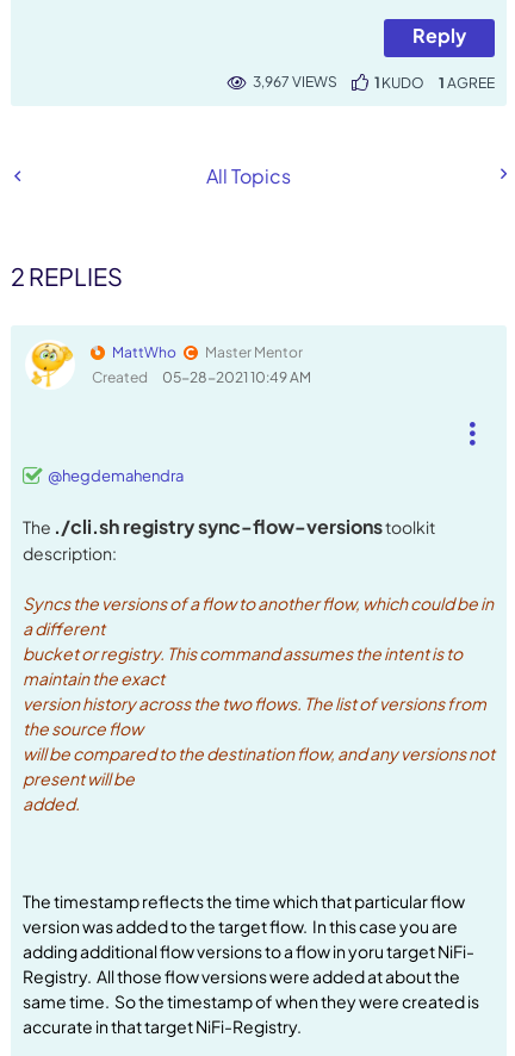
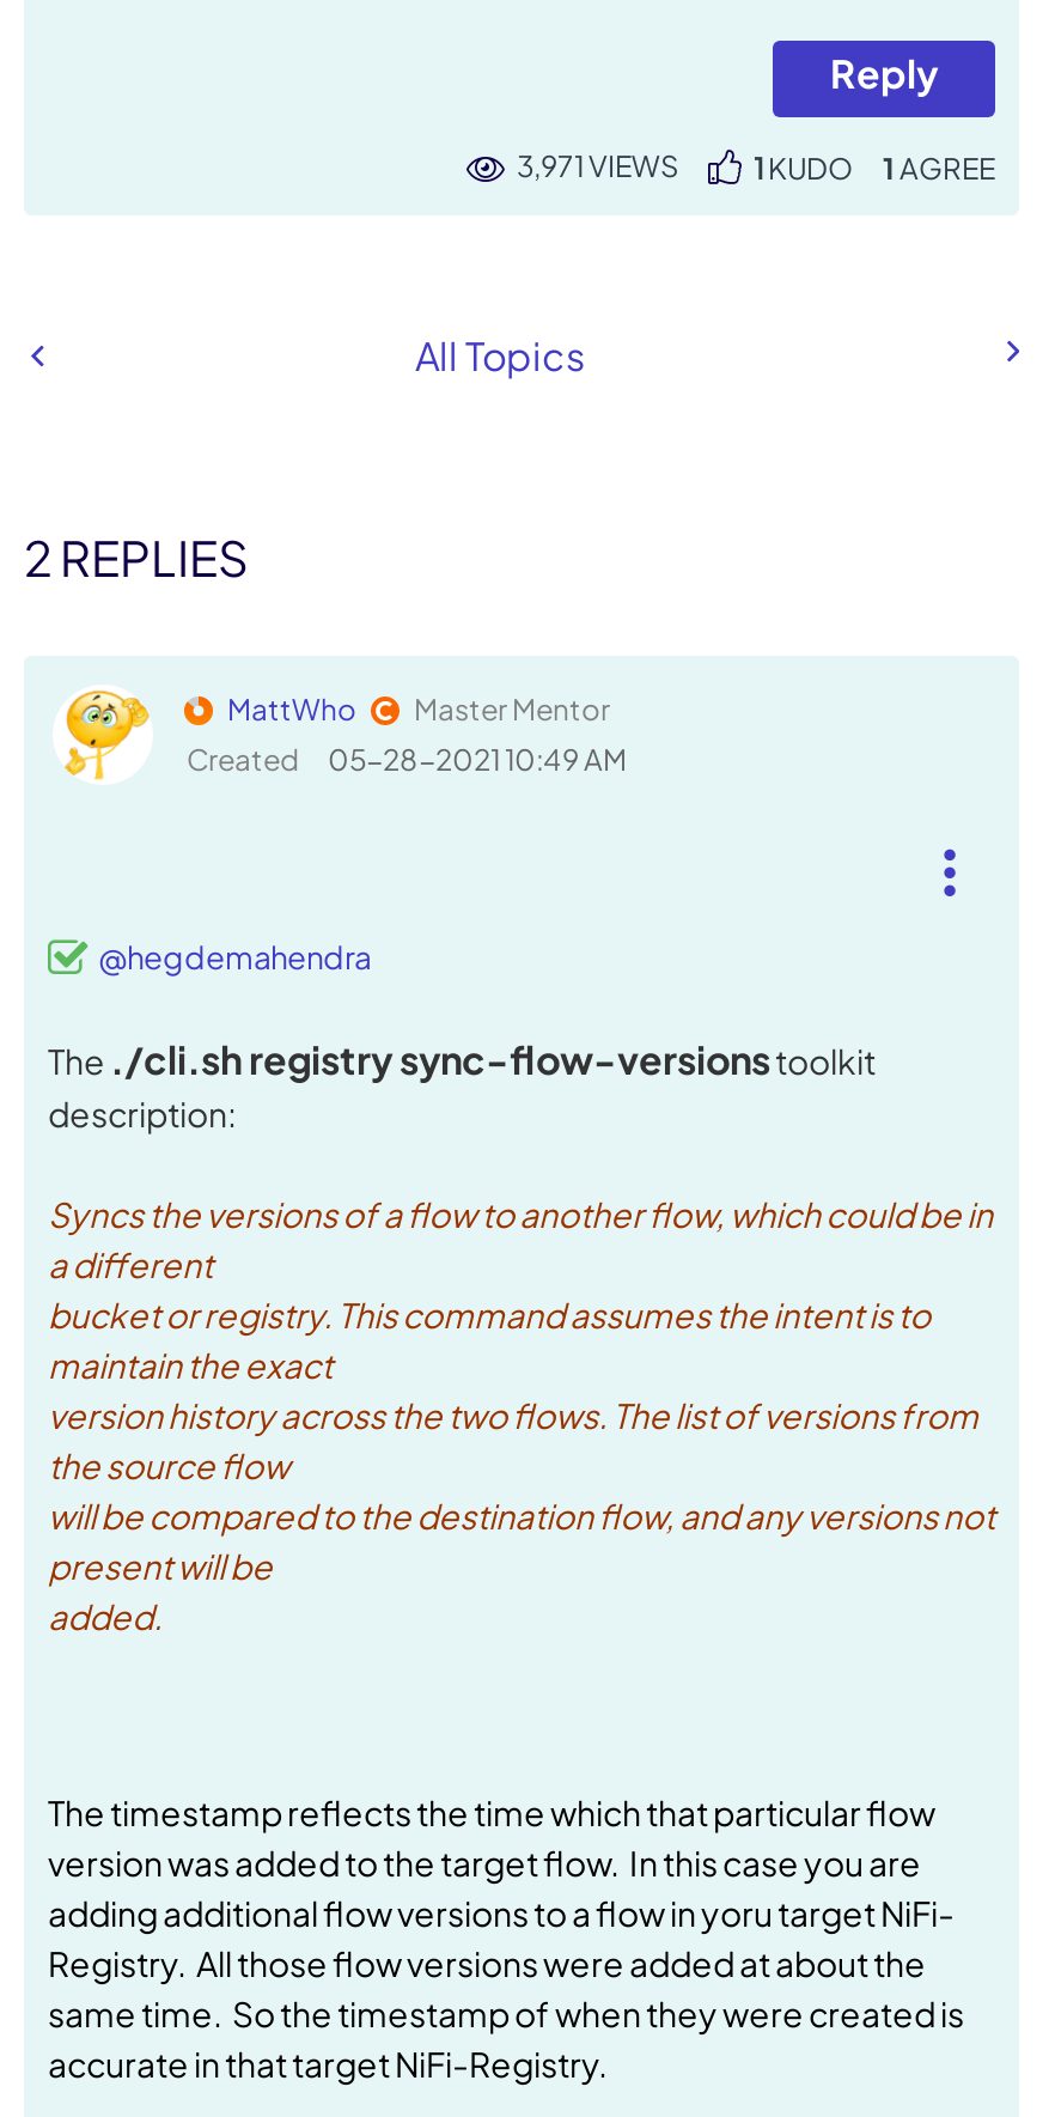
[253,73,337,91] 3,967 VIEWS -> [517,149,679,185] 3,971 VIEWS

